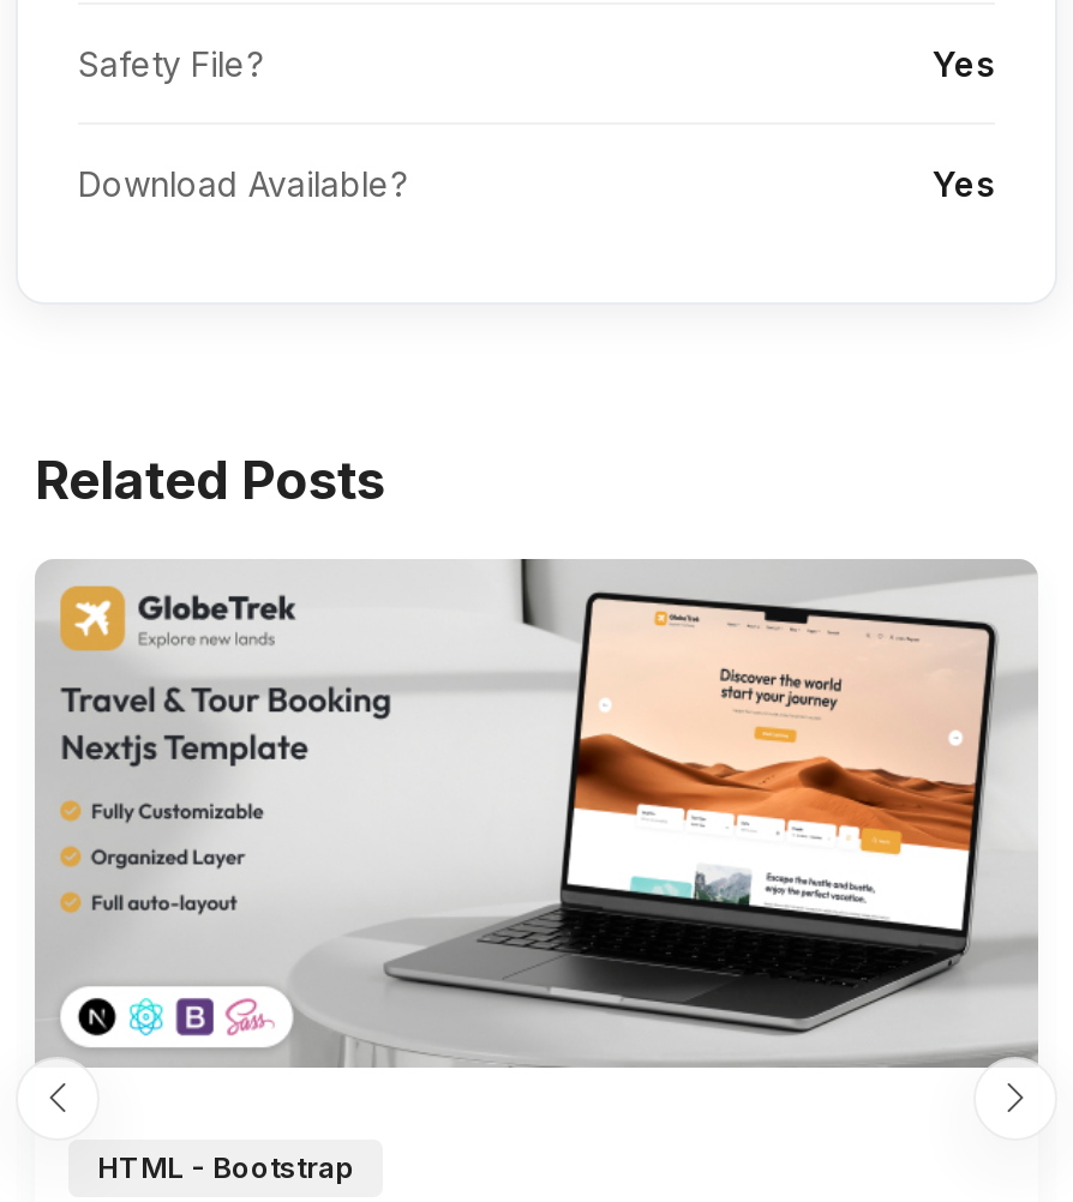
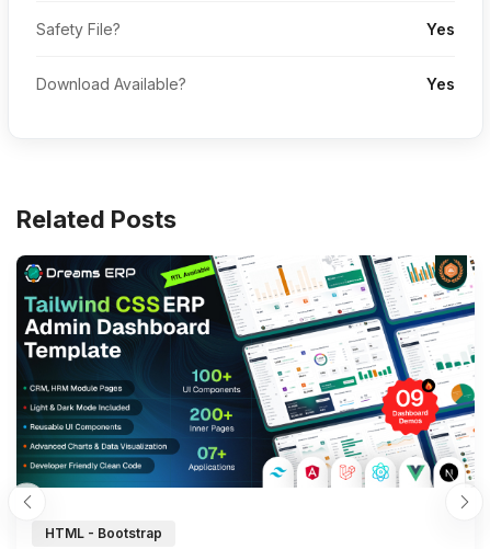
[35,557,1038,1070] [image] -> [15,254,476,489] [image]

